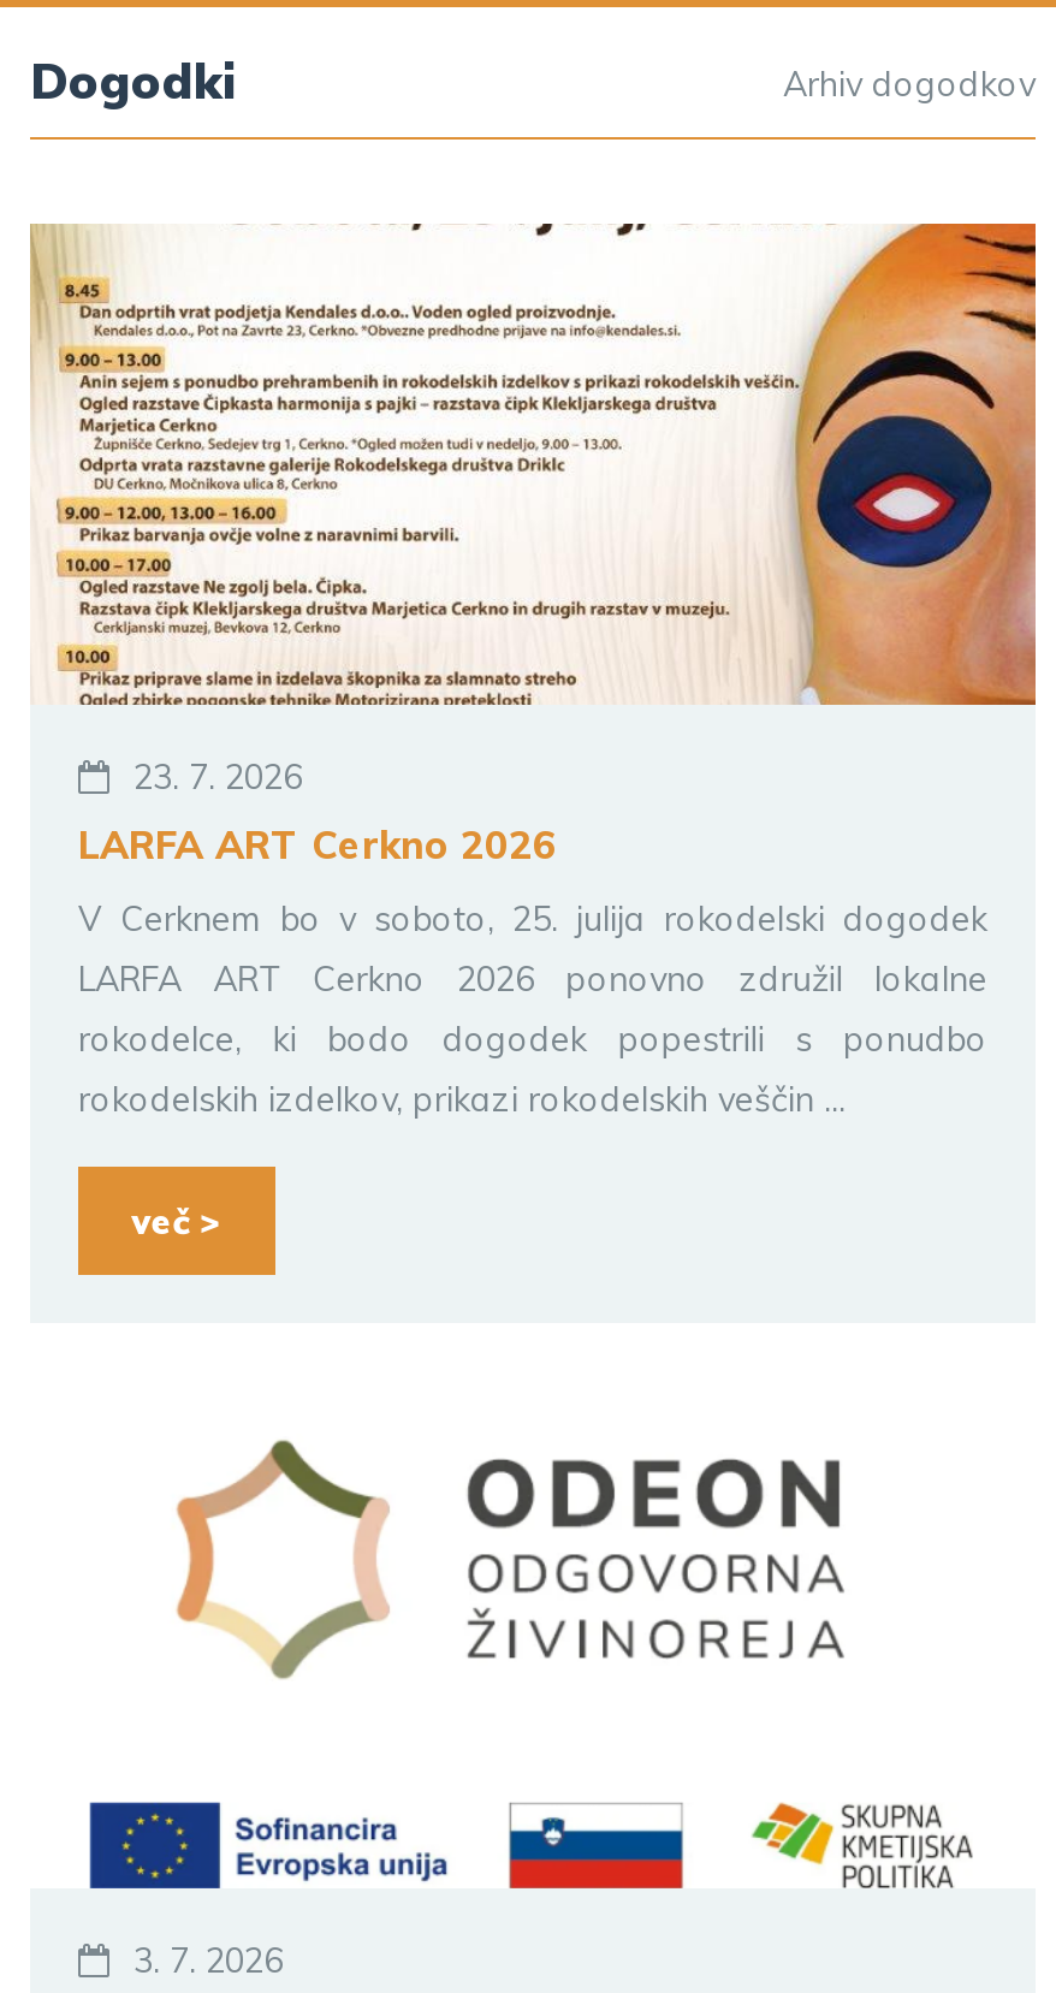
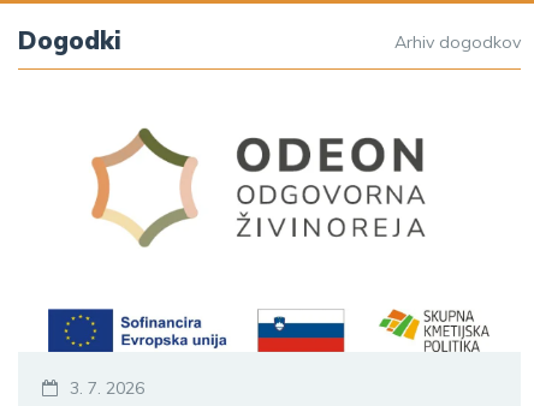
[28,221,1038,1242] [image] | 23. 7. 2026 | LARFA ART Cerkno 2026 | V Cerknem bo v soboto, 25. julija rokodelski dogodek | LARFA ART Cerkno 2026 ponovno združil lokalne | rokodelce, ki bodo dogodek popestrili s ponudbo | rokodelskih izdelkov, prikazi rokodelskih veščin ... | več > -> none

